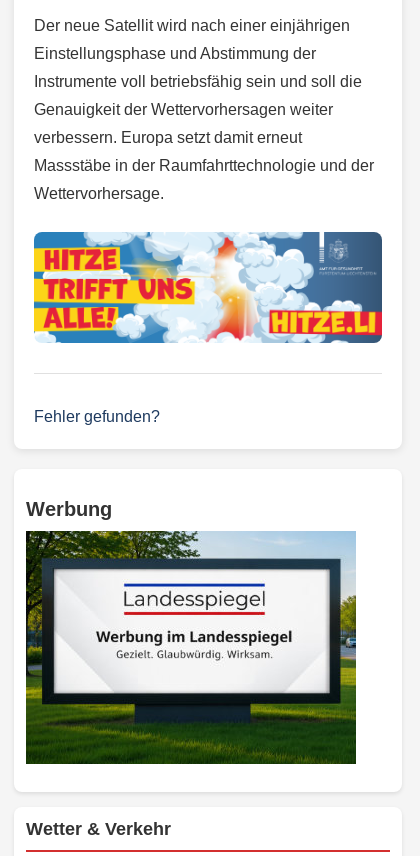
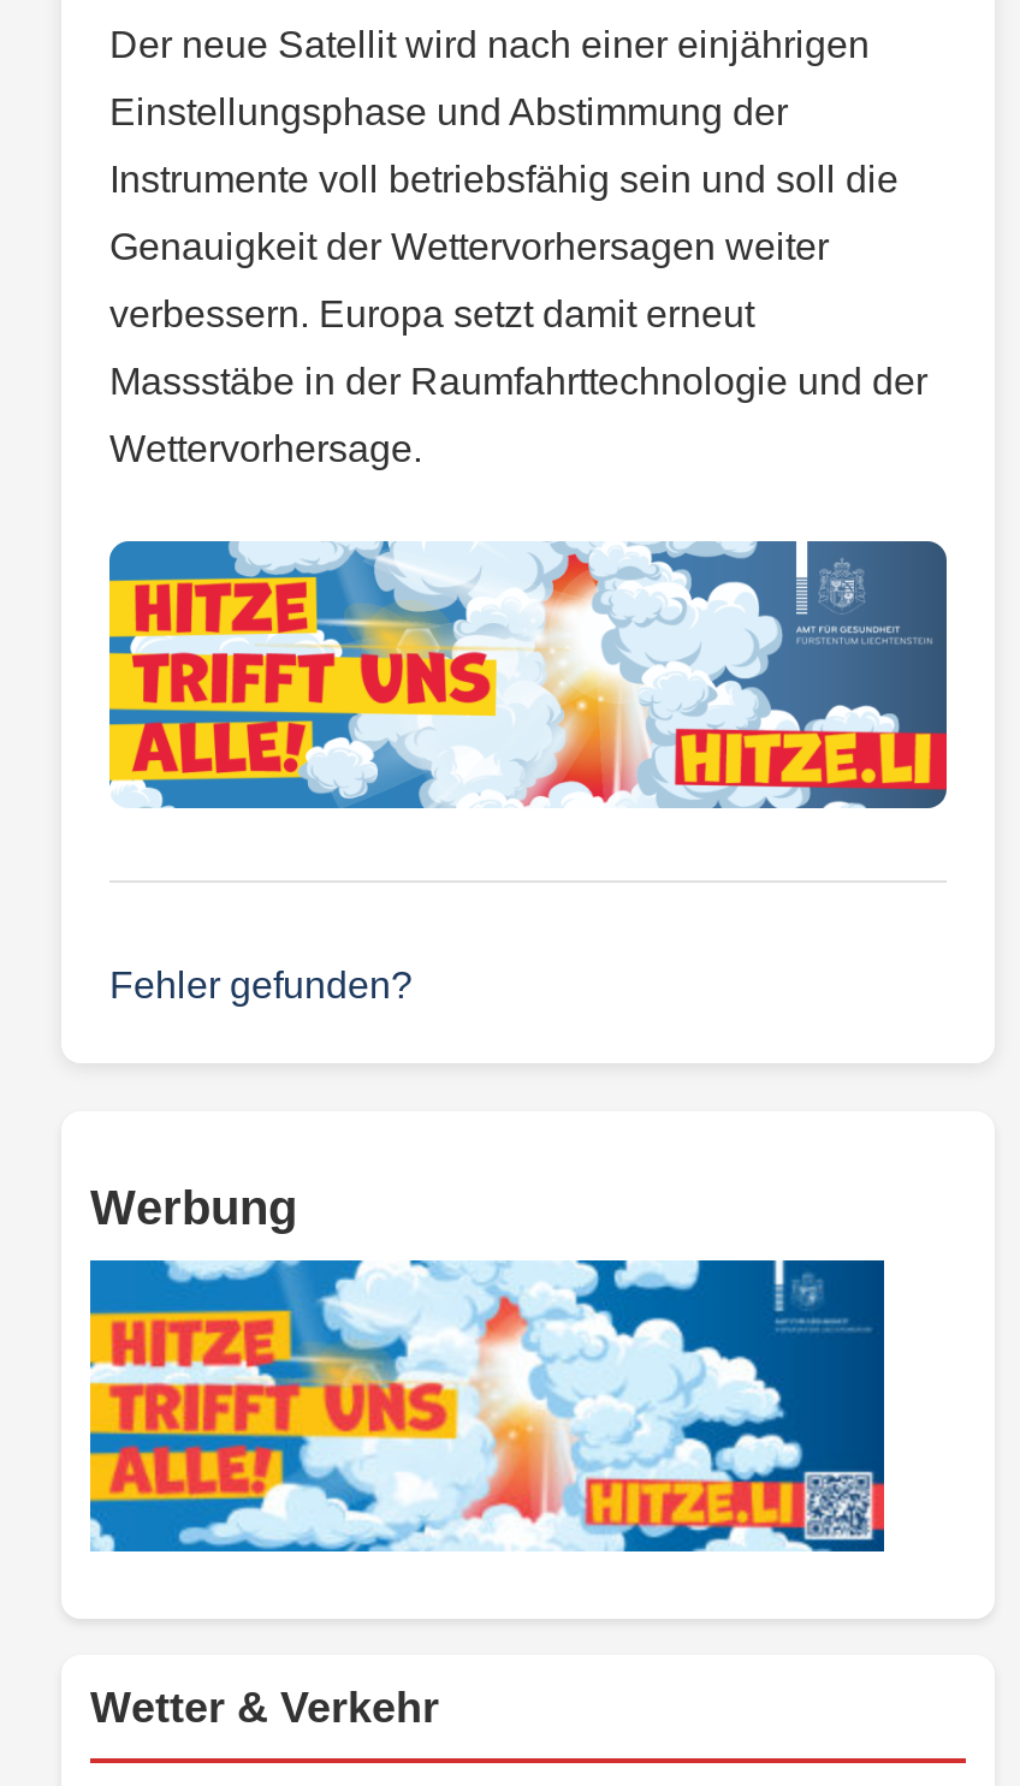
[25,530,357,765] [image] -> [88,1258,886,1554] [image]

